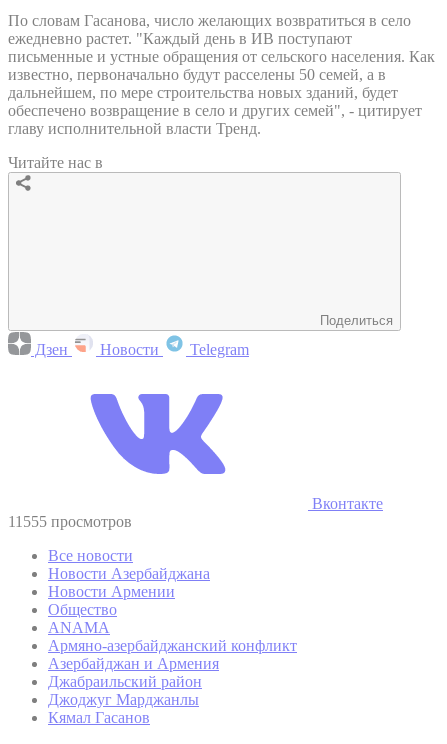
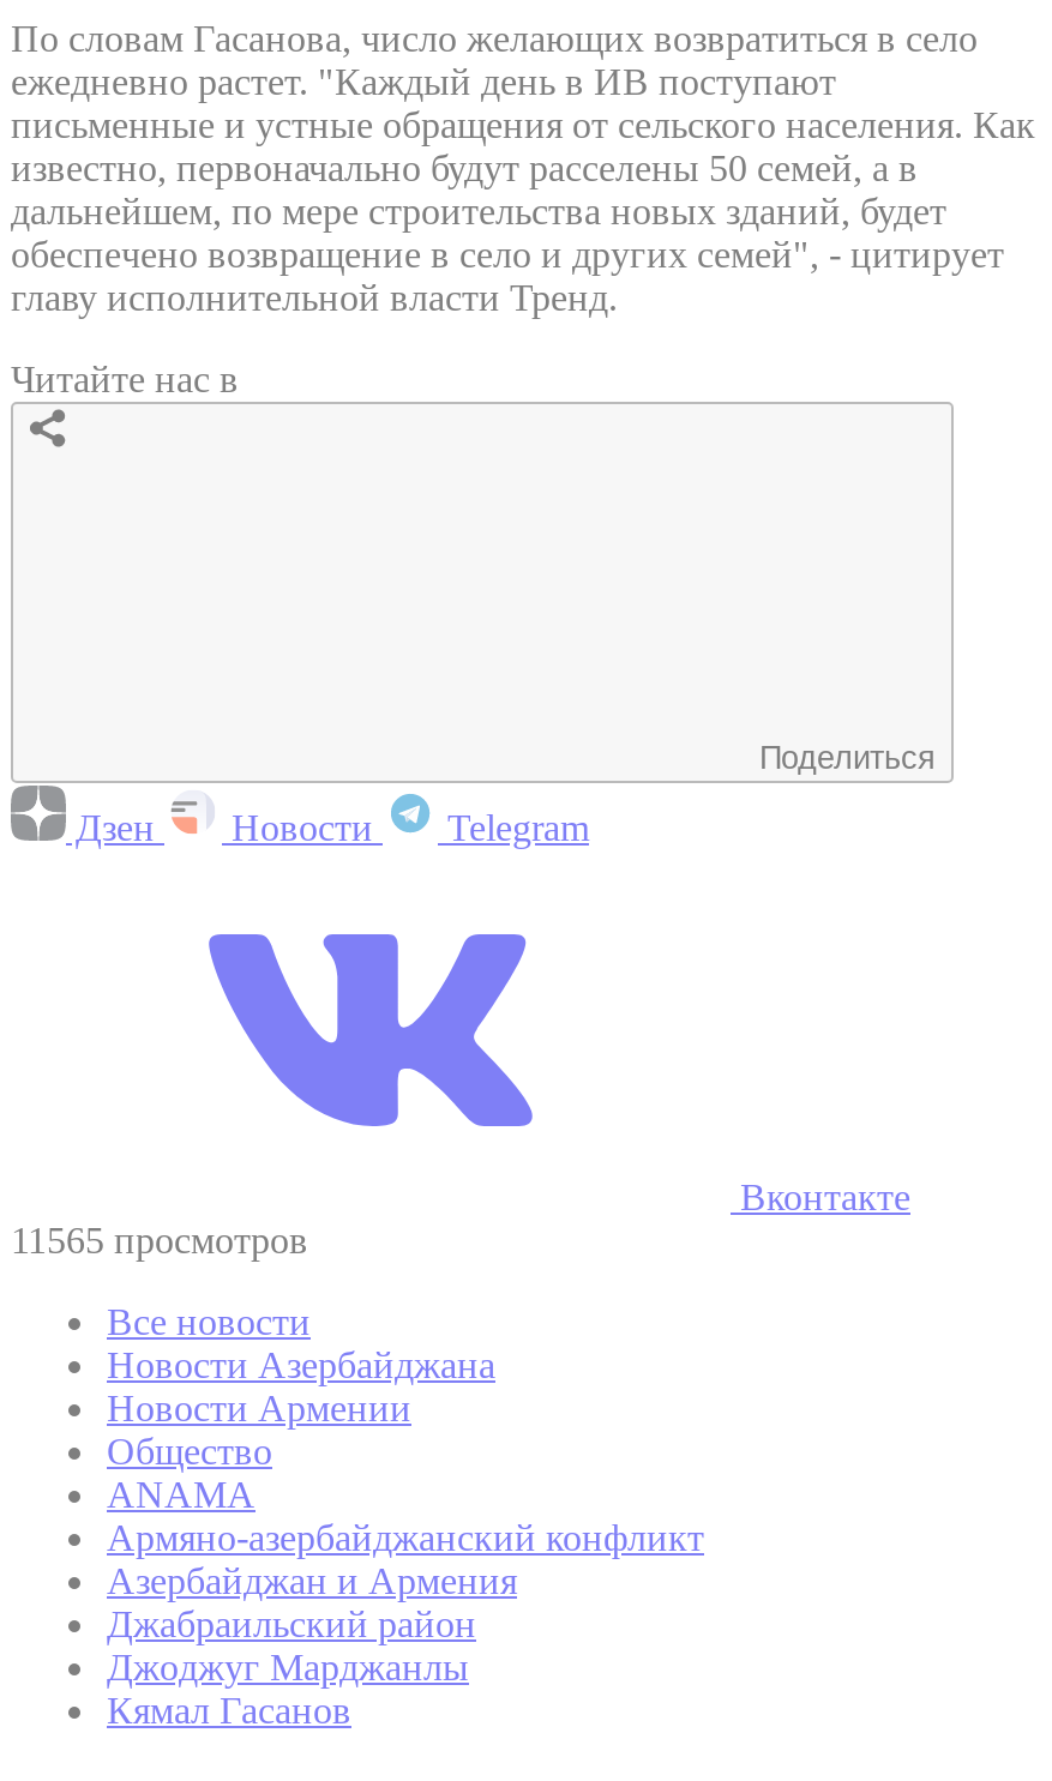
[8,513,132,530] 11555 просмотров -> [11,1219,308,1260] 11565 просмотров

